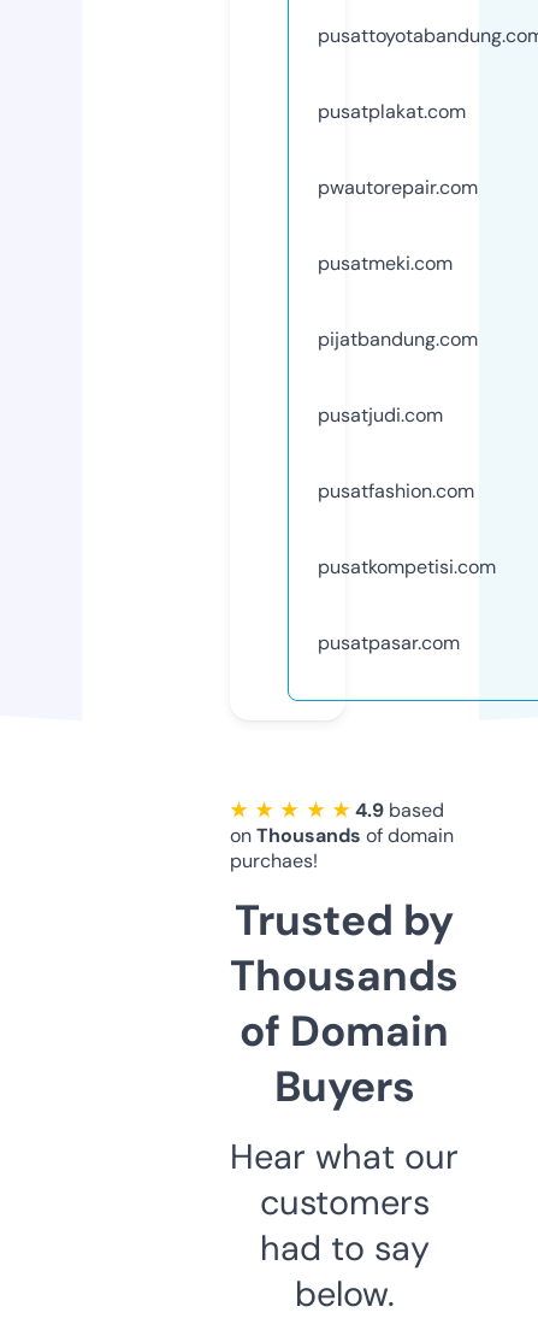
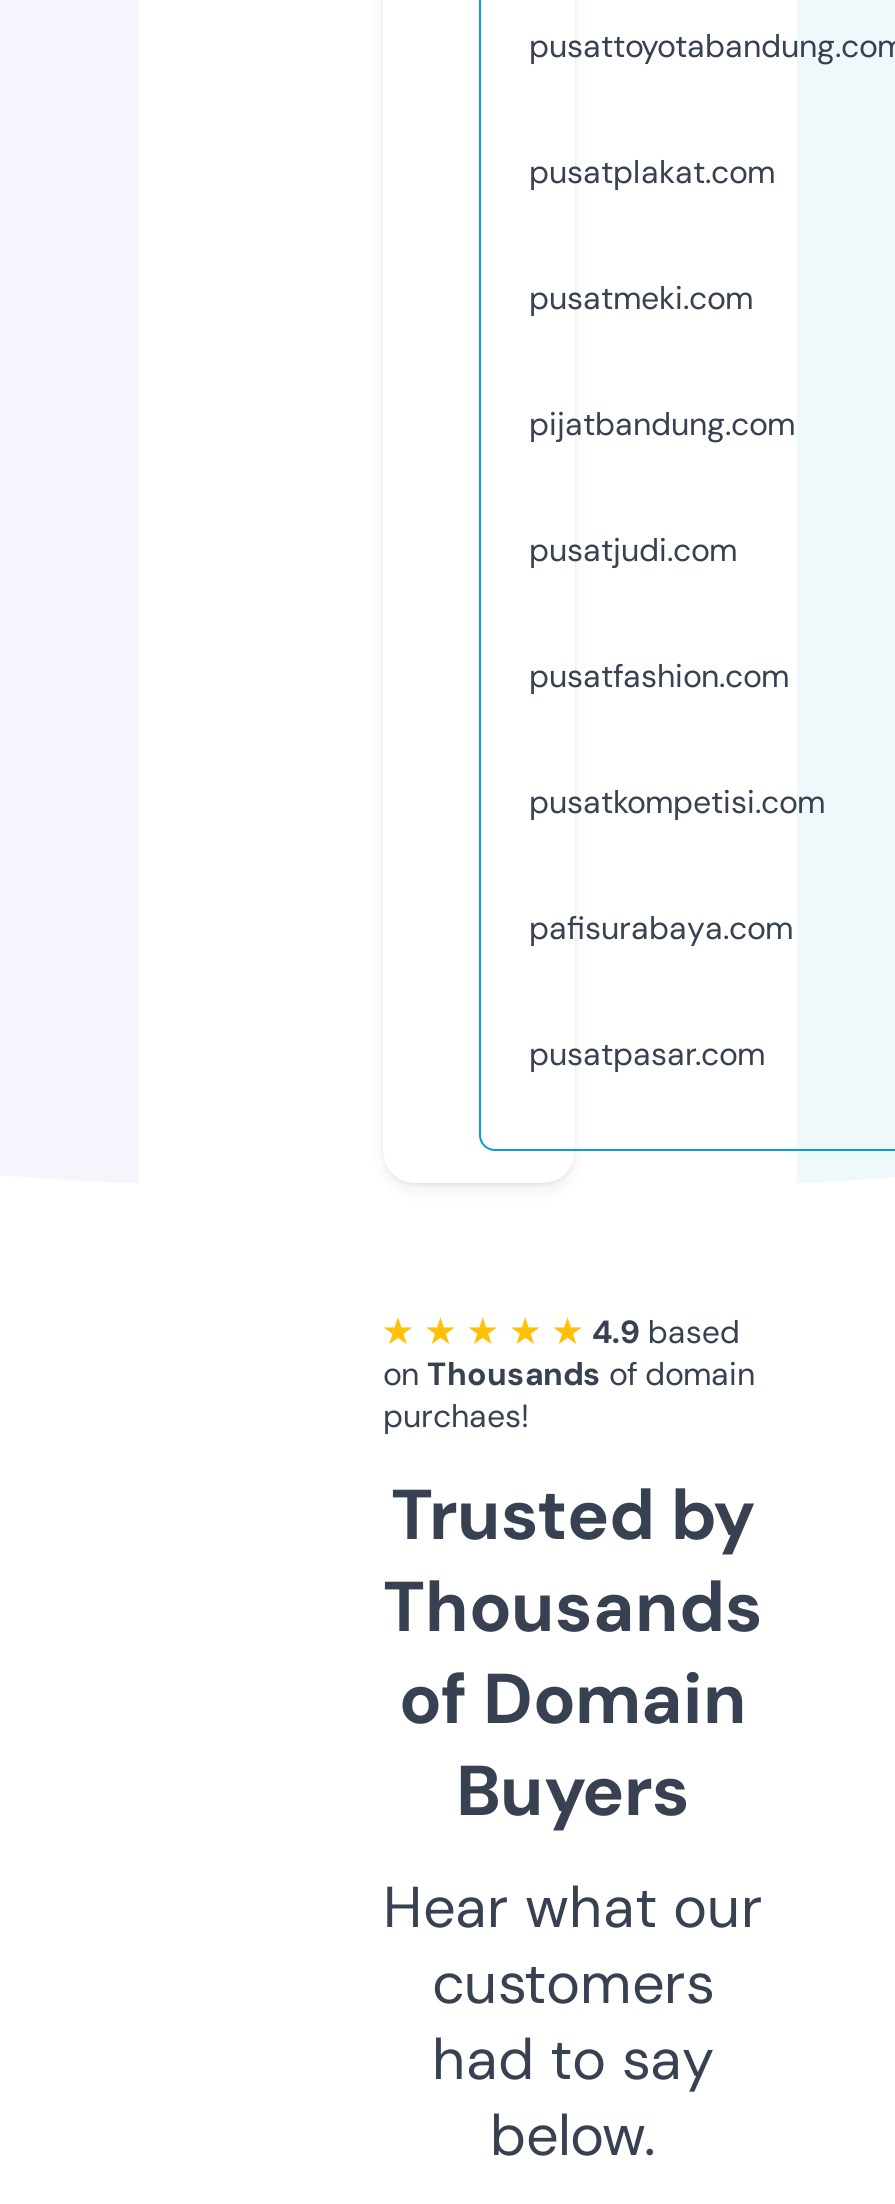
[318,174,478,200] pwautorepair.com -> none
moved [318,250,496,579] -> [529,277,825,823]: pusatmeki.com | pijatbandung.com | pusatjudi.com | pusatfashion.com | pusatkompetisi.com
none -> [529,907,793,949] pafisurabaya.com

